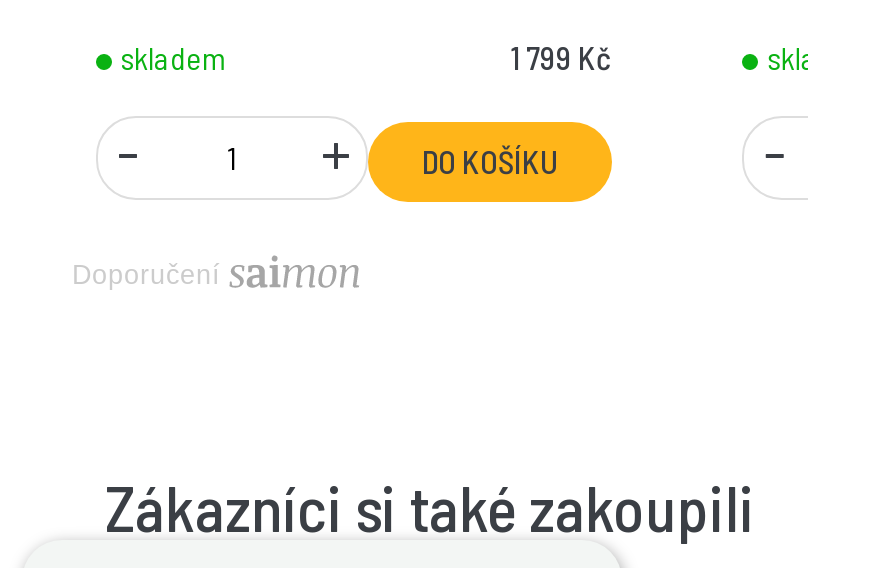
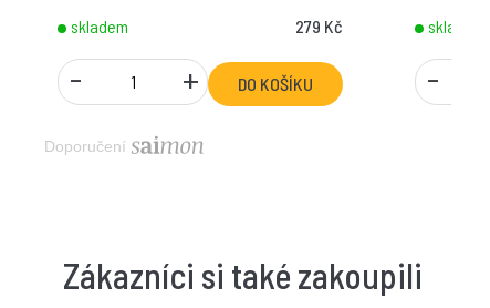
[510,39,612,77] 1 799 Kč -> [295,16,343,37] 279 Kč

